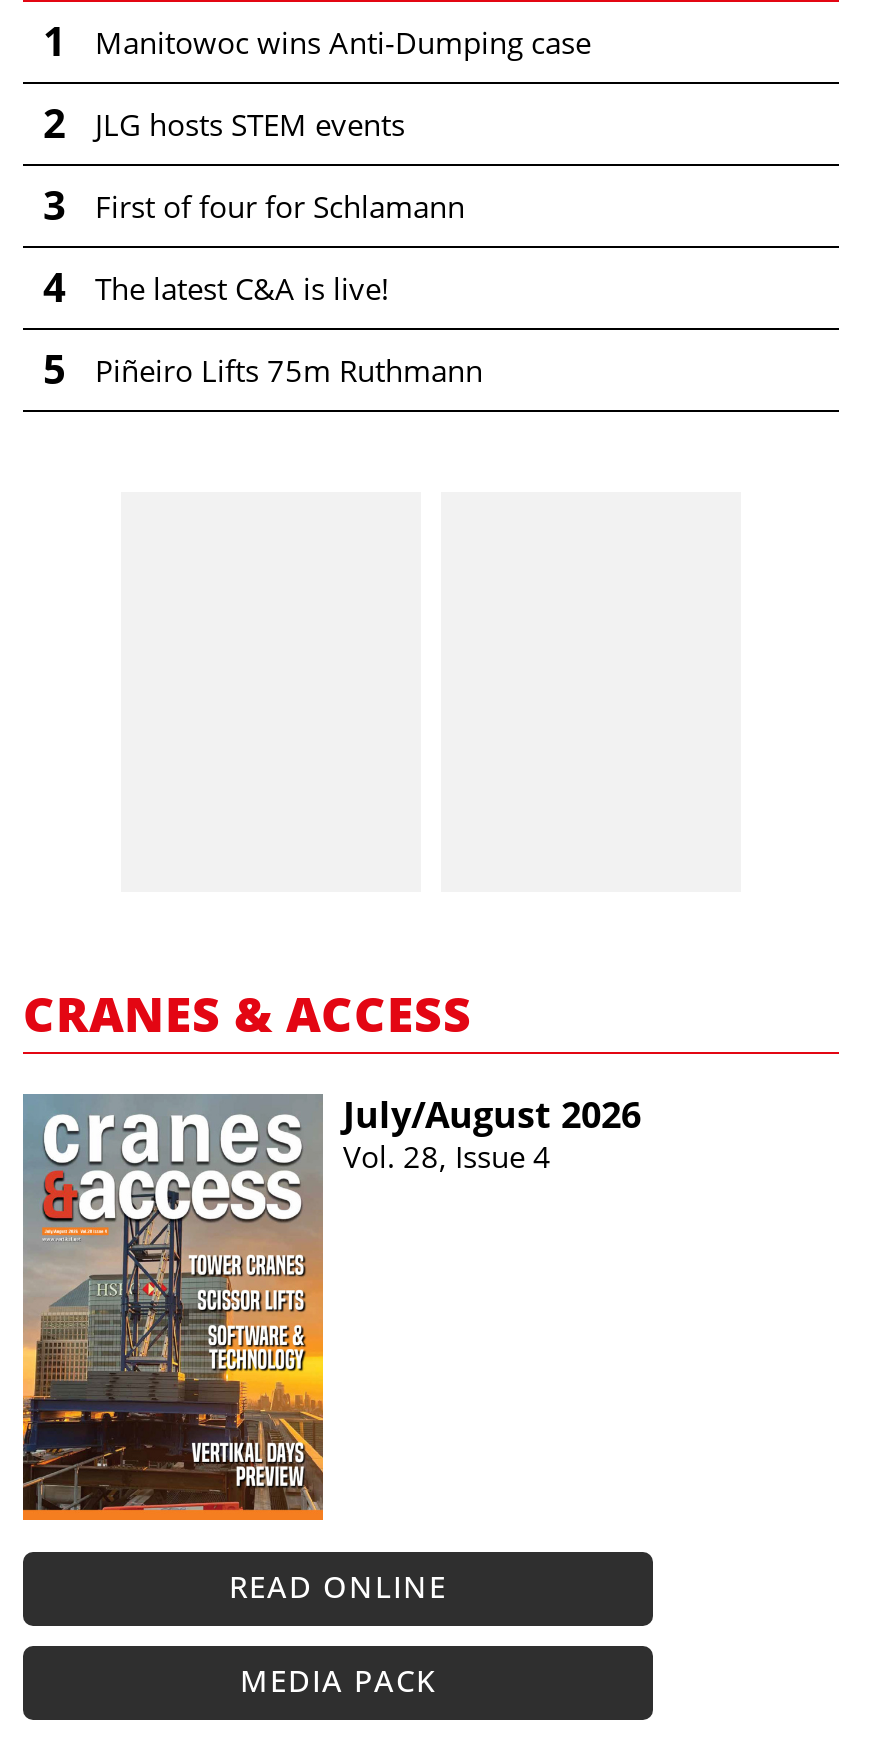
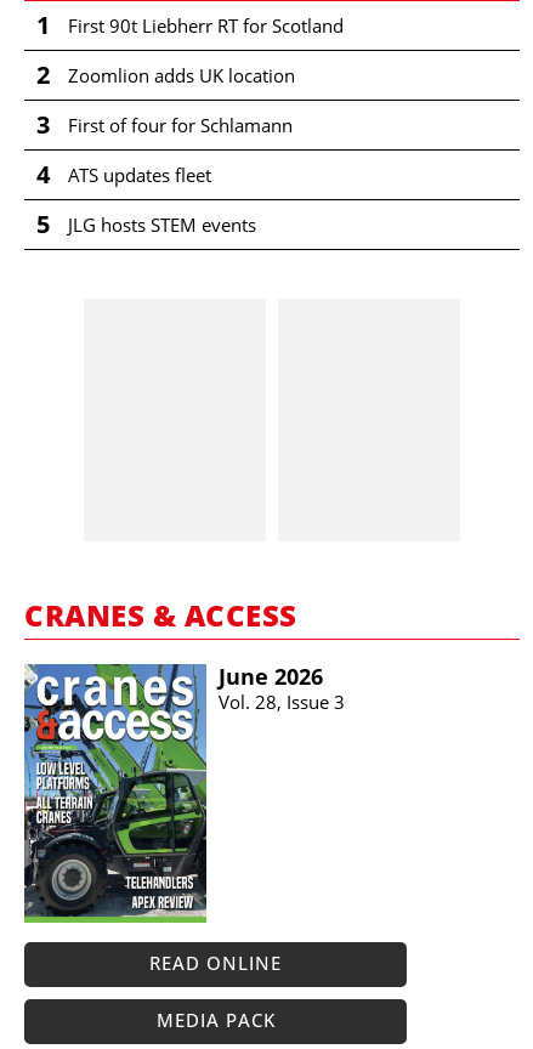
[95,22,591,62] Manitowoc wins Anti-Dumping case -> [68,14,344,38] First 90t Liebherr RT for Scotland
moved [95,104,405,144] -> [68,213,256,237]: JLG hosts STEM events
none -> [68,63,295,88] Zoomlion adds UK location
[95,268,389,308] The latest C&A is live! -> [68,163,211,187] ATS updates fleet
[95,350,483,390] Piñeiro Lifts 75m Ruthmann -> none
[21,1090,641,1522] [image] | July/August 2026 | Vol. 28, Issue 4 -> [23,662,345,924] [image] | June 2026 | Vol. 28, Issue 3

